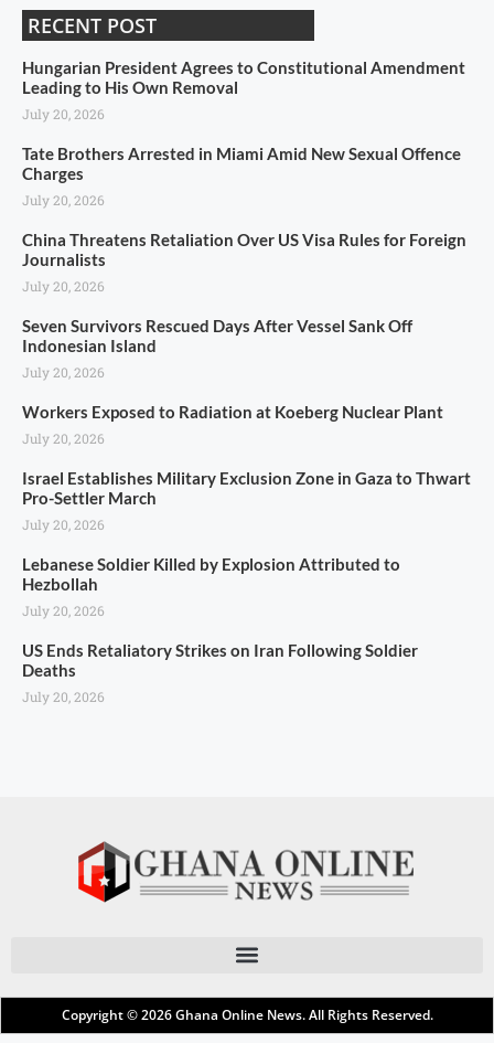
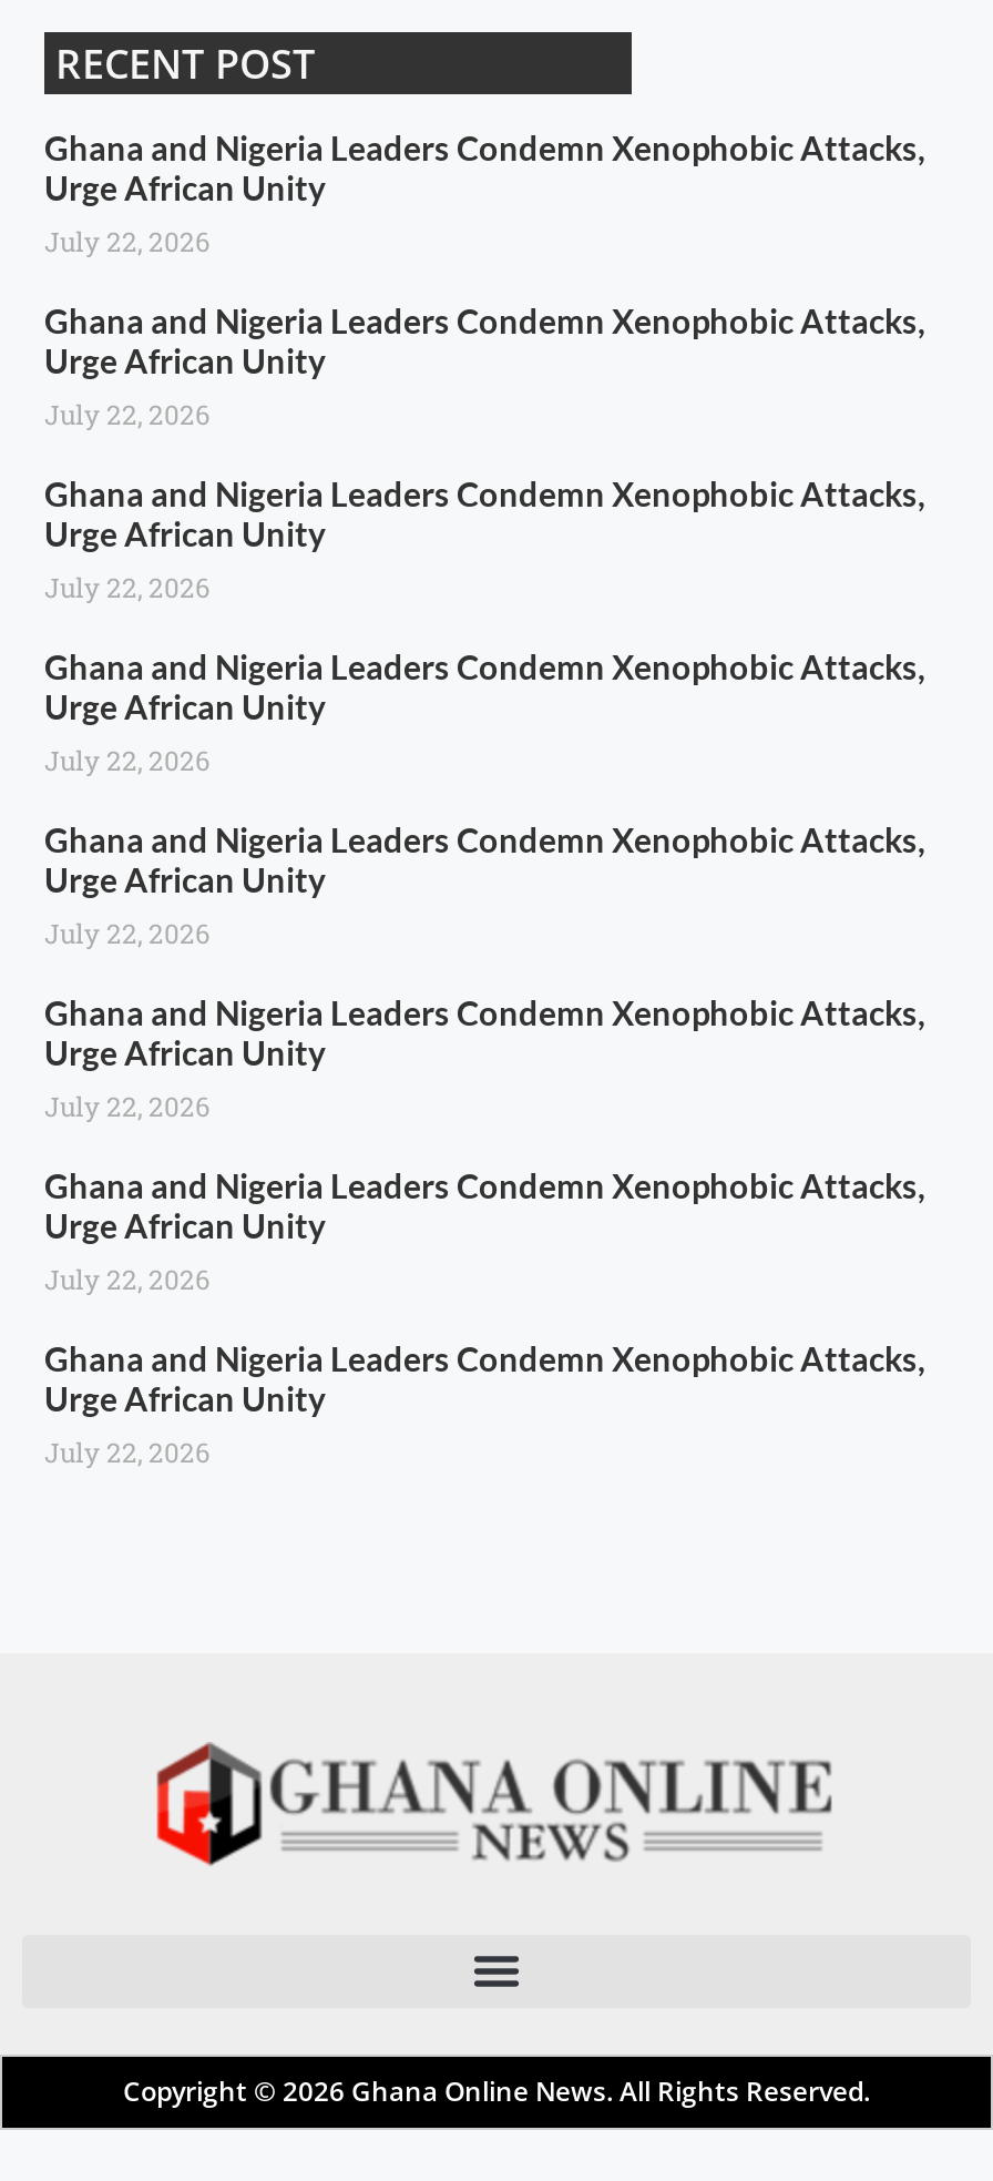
[22,57,465,122] Hungarian President Agrees to Constitutional Amendment | Leading to His Own Removal | July 20, 2026 -> [44,126,924,257] Ghana and Nigeria Leaders Condemn Xenophobic Attacks, | Urge African Unity | July 22, 2026
[22,143,461,208] Tate Brothers Arrested in Miami Amid New Sexual Offence | Charges | July 20, 2026 -> [44,299,924,430] Ghana and Nigeria Leaders Condemn Xenophobic Attacks, | Urge African Unity | July 22, 2026
[22,229,466,294] China Threatens Retaliation Over US Visa Rules for Foreign | Journalists | July 20, 2026 -> [44,472,924,603] Ghana and Nigeria Leaders Condemn Xenophobic Attacks, | Urge African Unity | July 22, 2026
[22,315,412,380] Seven Survivors Rescued Days After Vessel Sank Off | Indonesian Island | July 20, 2026 -> [44,645,924,776] Ghana and Nigeria Leaders Condemn Xenophobic Attacks, | Urge African Unity | July 22, 2026
[22,401,443,446] Workers Exposed to Radiation at Koeberg Nuclear Plant | July 20, 2026 -> [44,818,924,949] Ghana and Nigeria Leaders Condemn Xenophobic Attacks, | Urge African Unity | July 22, 2026
[22,467,471,533] Israel Establishes Military Exclusion Zone in Gaza to Thwart | Pro-Settler March | July 20, 2026 -> [44,991,924,1122] Ghana and Nigeria Leaders Condemn Xenophobic Attacks, | Urge African Unity | July 22, 2026
[22,554,400,619] Lebanese Soldier Killed by Explosion Attributed to | Hezbollah | July 20, 2026 -> [44,1164,924,1295] Ghana and Nigeria Leaders Condemn Xenophobic Attacks, | Urge African Unity | July 22, 2026
[22,640,418,705] US Ends Retaliatory Strikes on Iran Following Soldier | Deaths | July 20, 2026 -> [44,1337,924,1468] Ghana and Nigeria Leaders Condemn Xenophobic Attacks, | Urge African Unity | July 22, 2026

